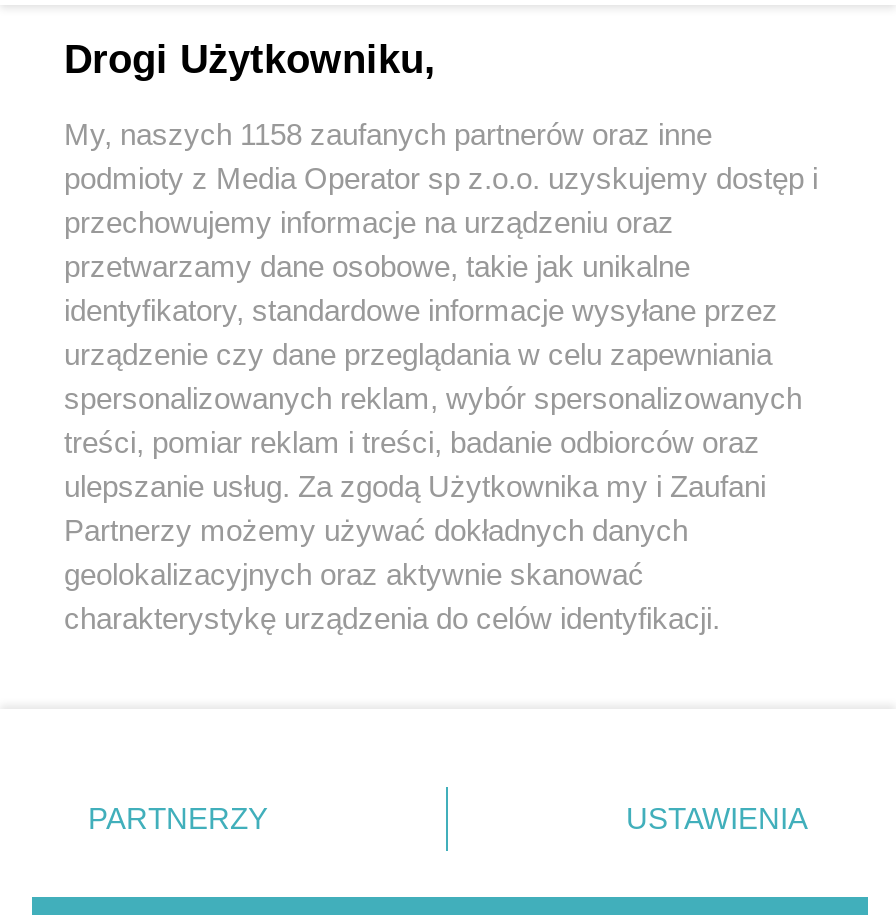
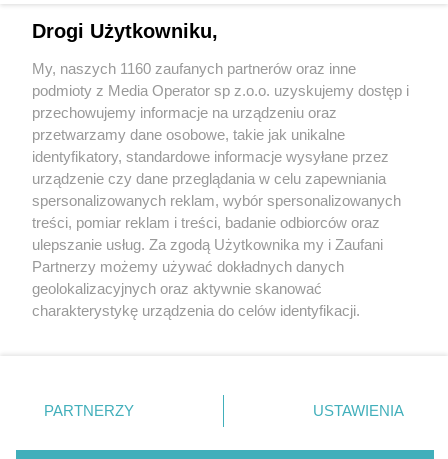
[64,117,712,151] My, naszych 1158 zaufanych partnerów oraz inne -> [32,60,356,77] My, naszych 1160 zaufanych partnerów oraz inne

